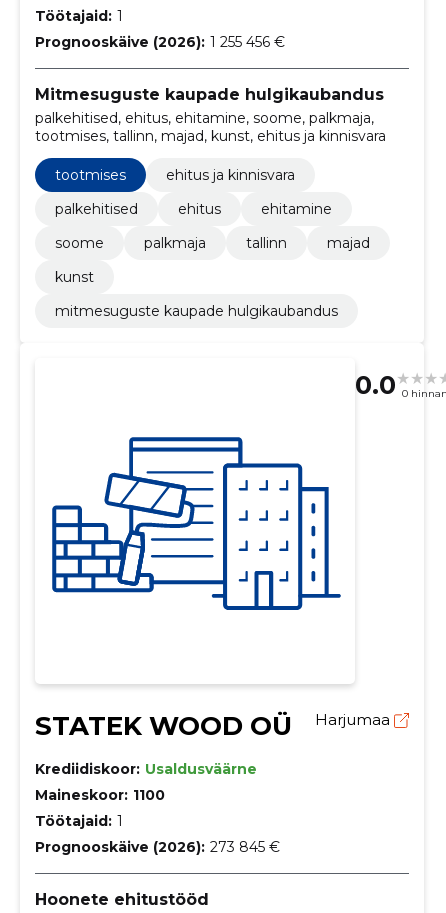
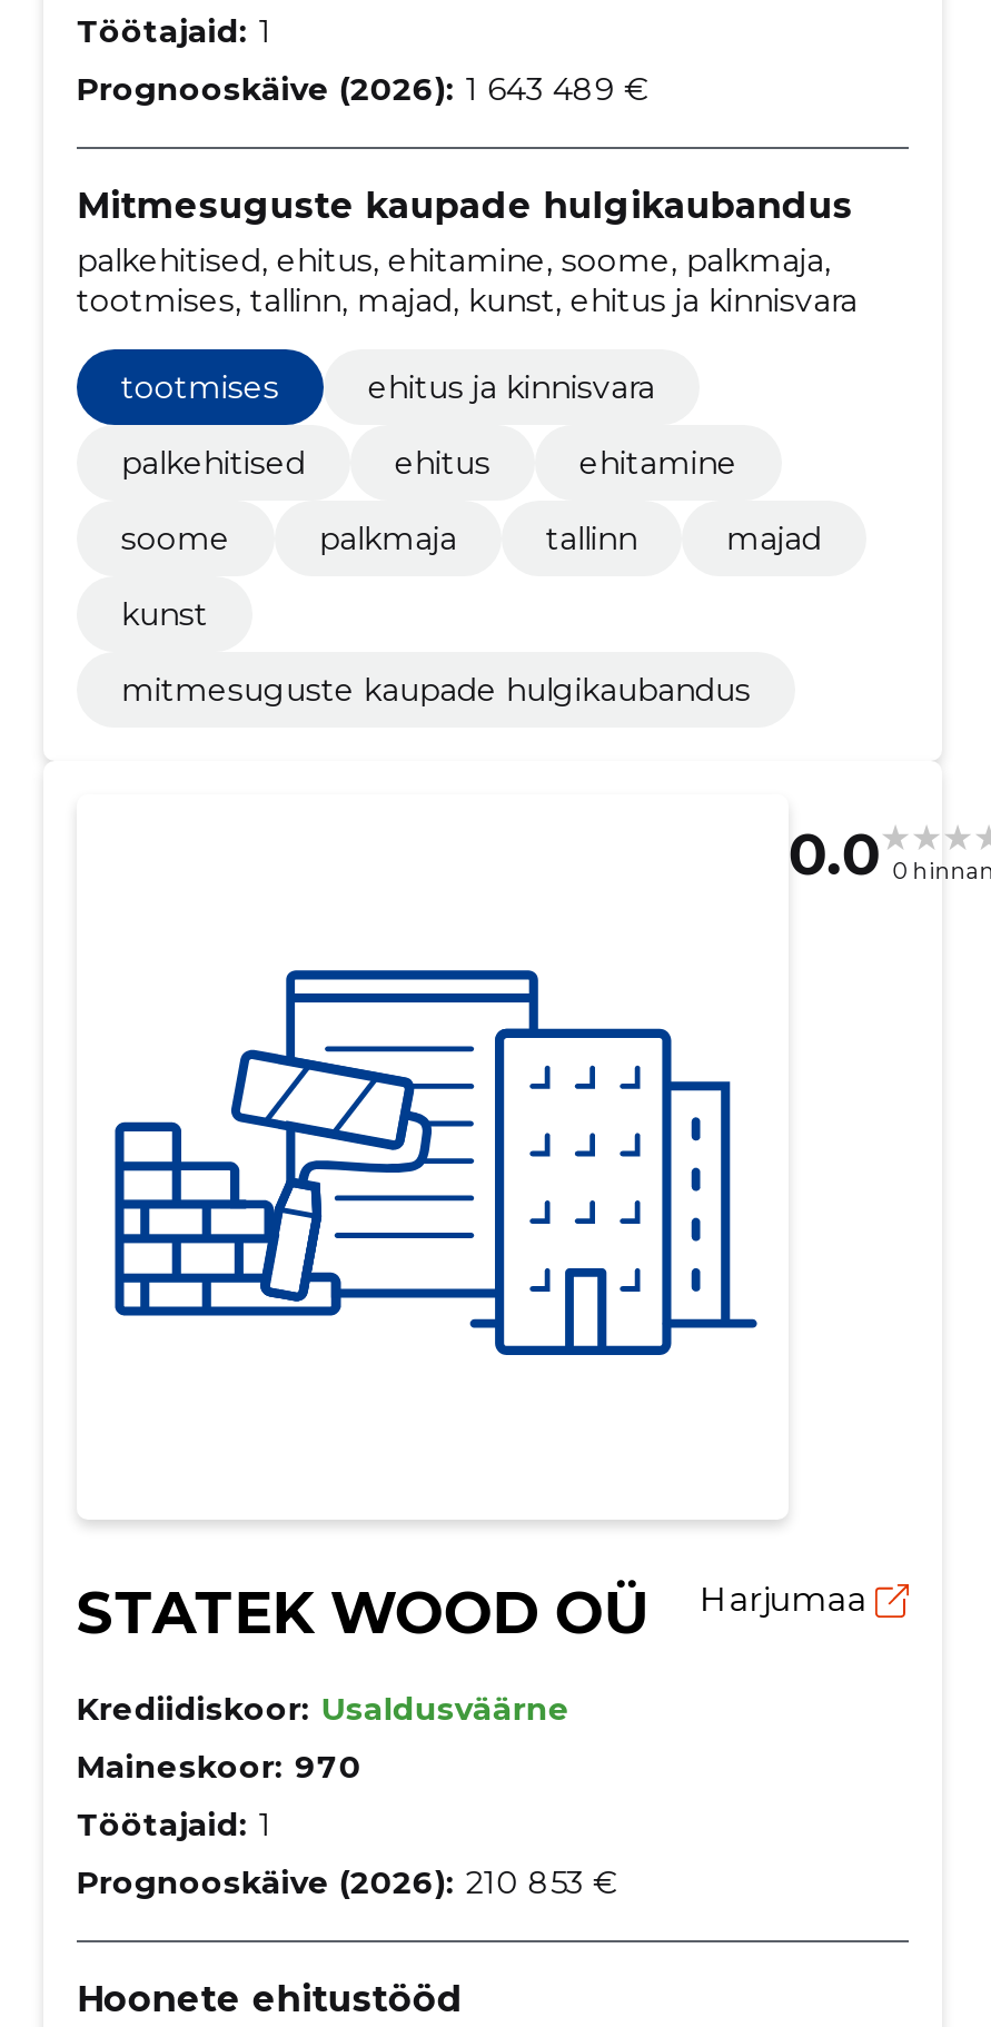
[35,33,285,51] Prognooskäive (2026): 1 255 456 € -> [76,68,648,108] Prognooskäive (2026): 1 643 489 €
[35,786,165,804] Maineskoor: 1100 -> [76,1745,361,1785] Maineskoor: 970
[35,838,280,856] Prognooskäive (2026): 273 845 € -> [76,1861,617,1901] Prognooskäive (2026): 210 853 €

